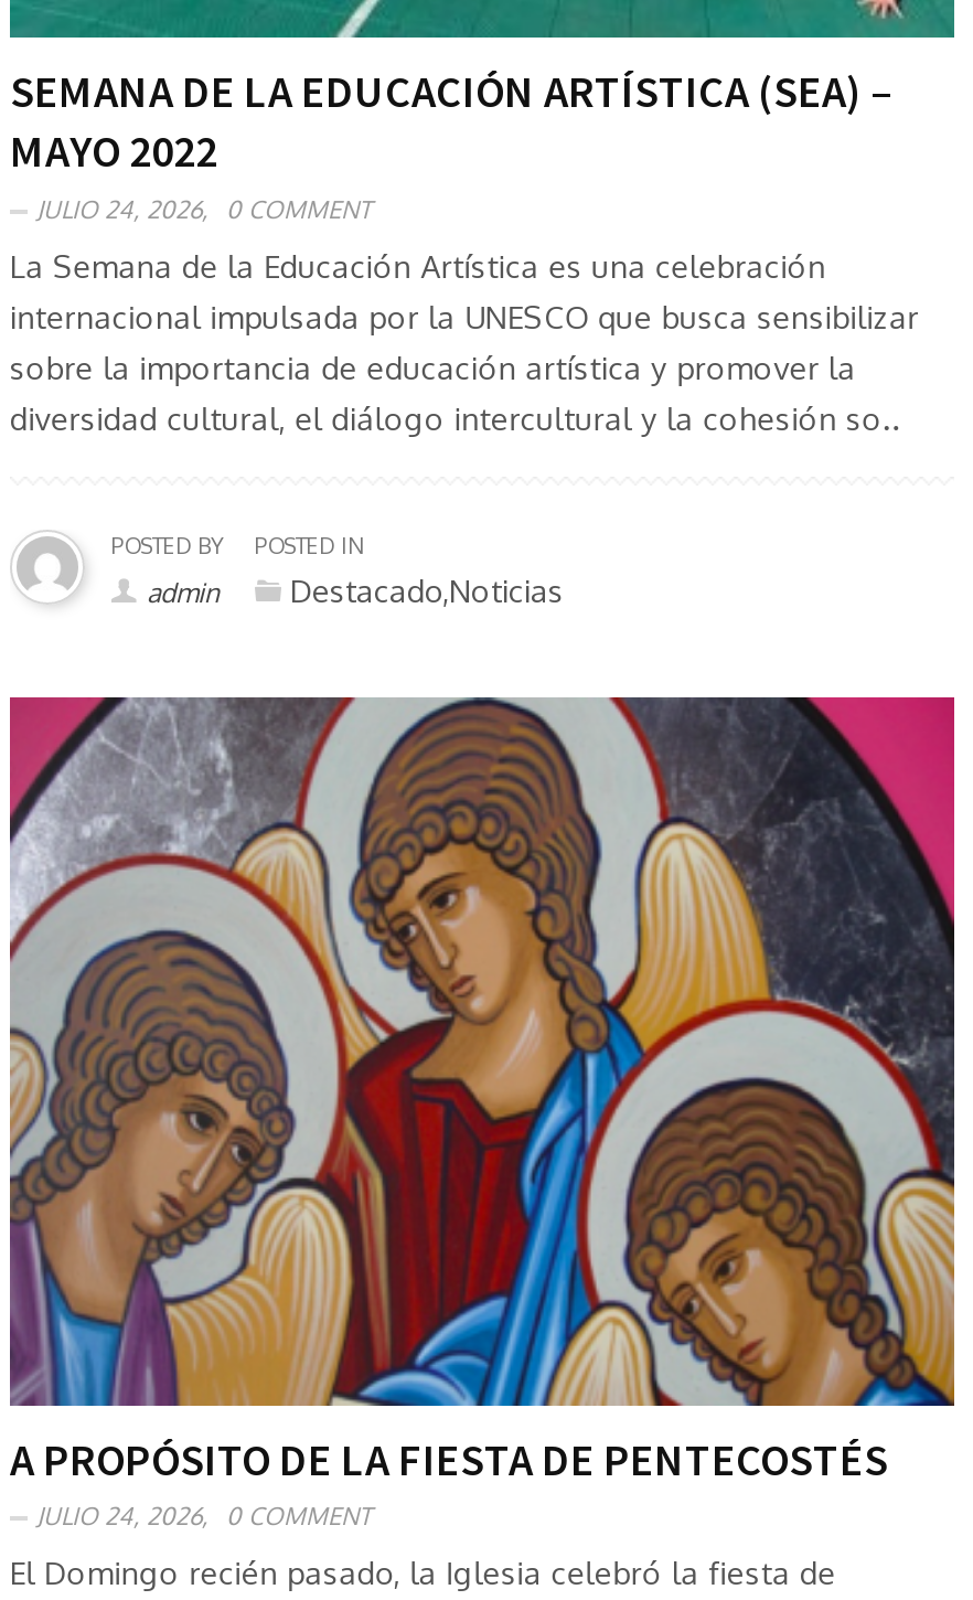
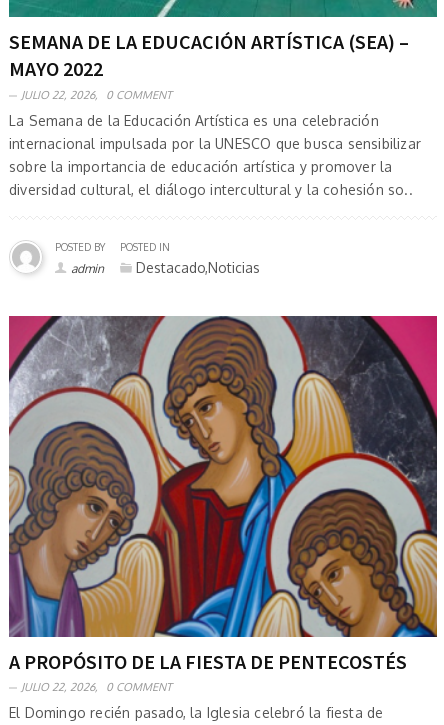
[36,194,372,225] JULIO 24, 2026, 0 COMMENT -> [21,88,172,102] JULIO 22, 2026, 0 COMMENT
[36,1502,372,1532] JULIO 24, 2026, 0 COMMENT -> [21,680,172,694] JULIO 22, 2026, 0 COMMENT

